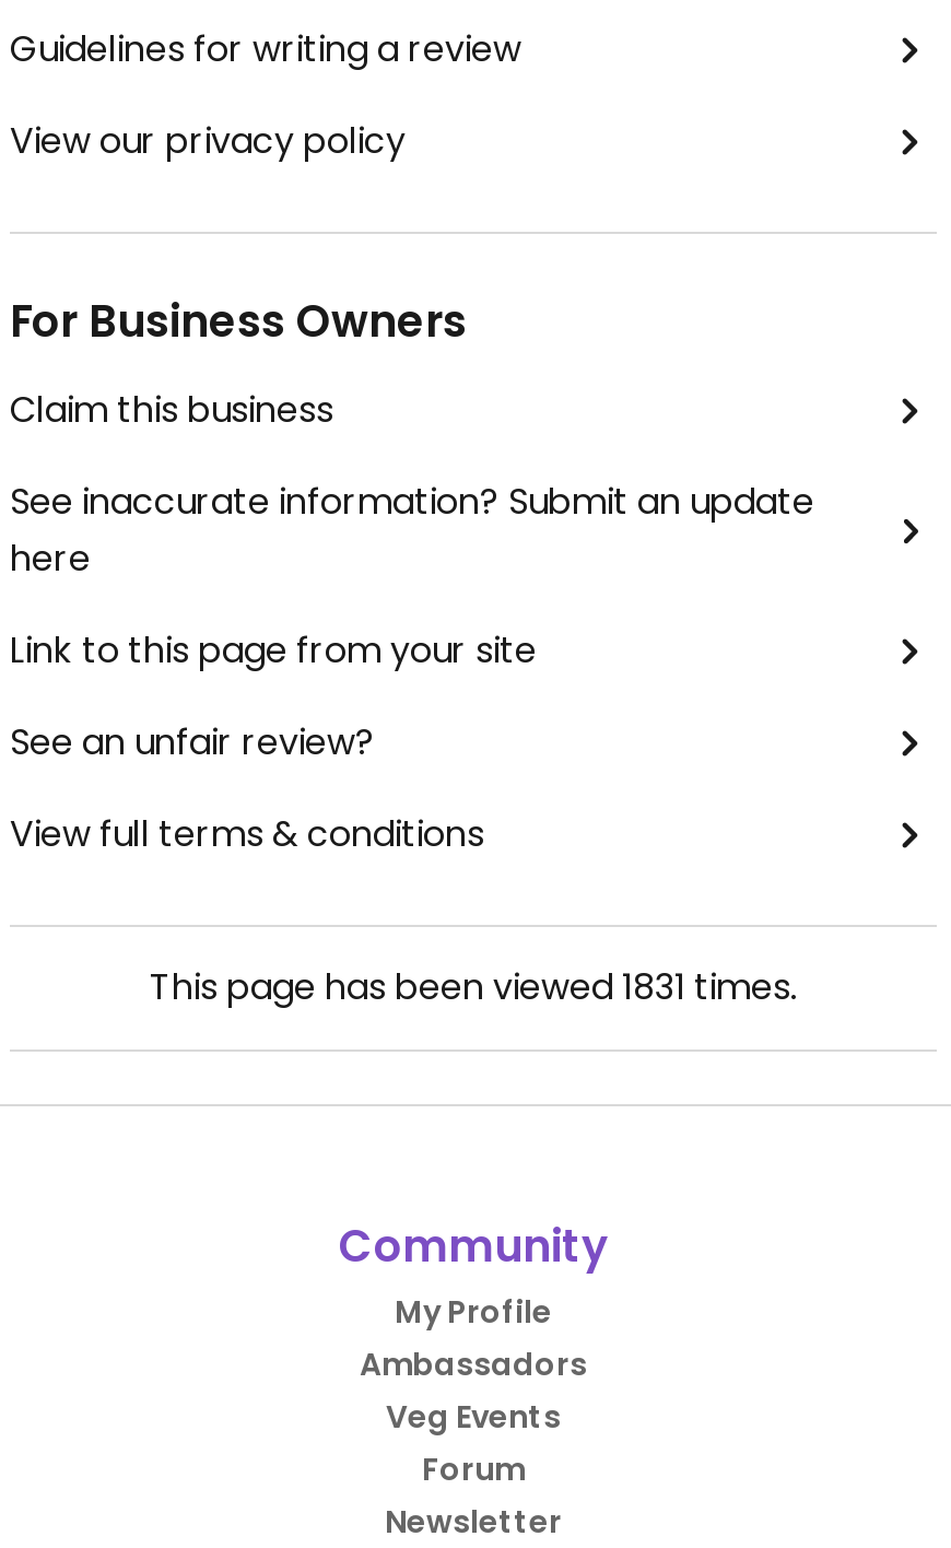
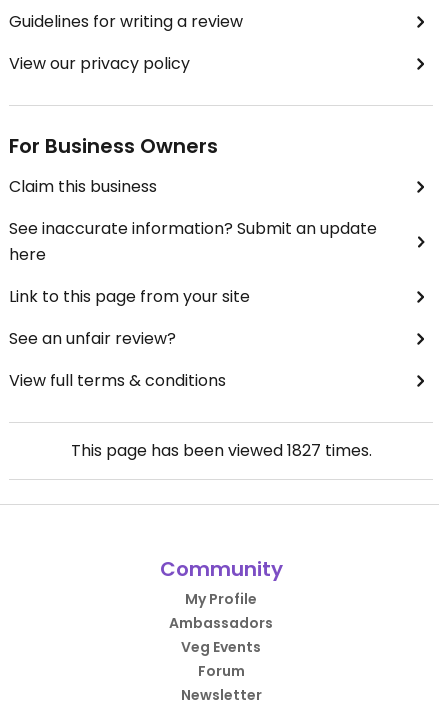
[150,961,797,1011] This page has been viewed 1831 times. -> [70,439,371,462] This page has been viewed 1827 times.

